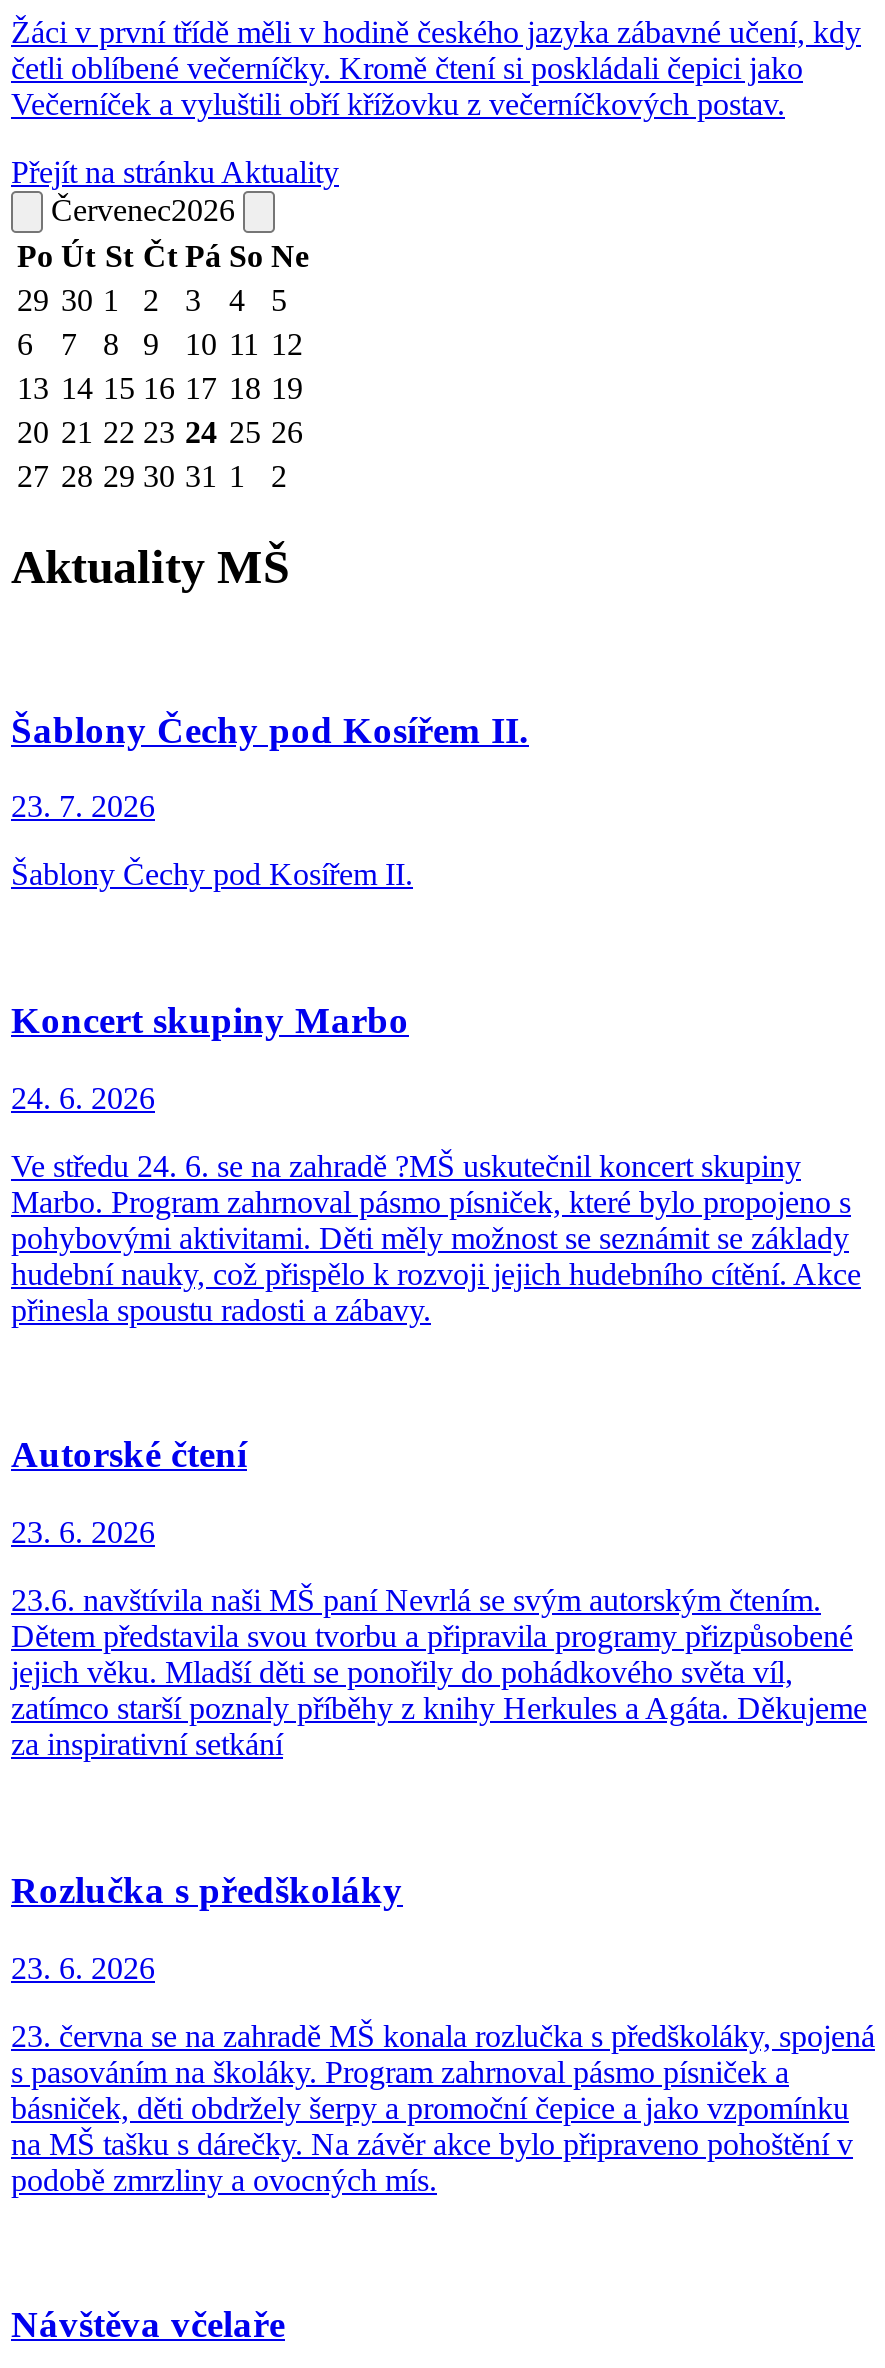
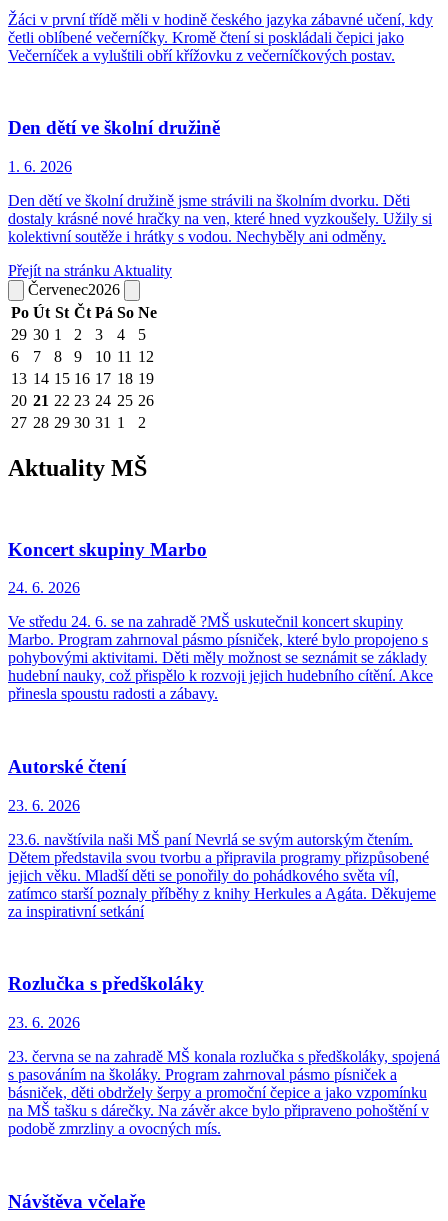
none -> [8,117,432,245] Den dětí ve školní družině | 1. 6. 2026 | Den dětí ve školní družině jsme strávili na školním dvorku. Děti | dostaly krásné nové hračky na ven, které hned vyzkoušely. Užily si | kolektivní soutěže i hrátky s vodou. Nechyběly ani odměny.
moved [11,155,339,593] -> [8,262,172,481]: Přejít na stránku Aktuality | Červenec2026 | Po Út St Čt Pá So Ne | ... | 2 | Aktuality MŠ
[11,708,529,892] Šablony Čechy pod Kosířem II. | 23. 7. 2026 | Šablony Čechy pod Kosířem II. -> none

